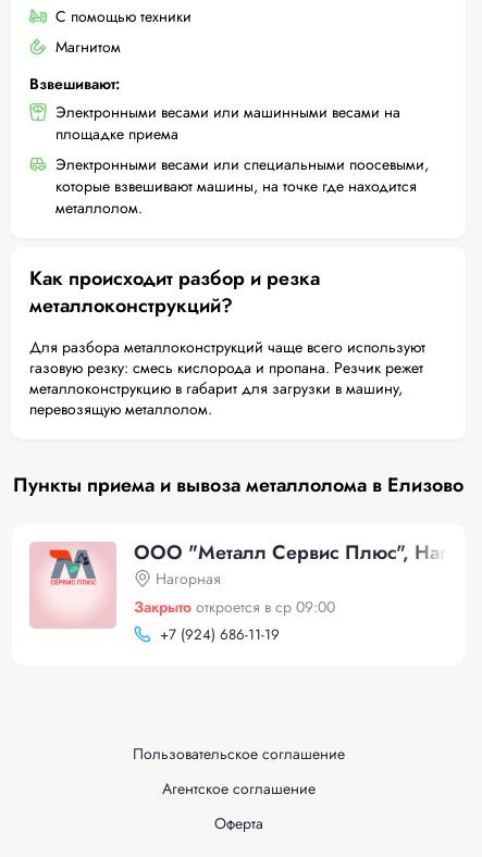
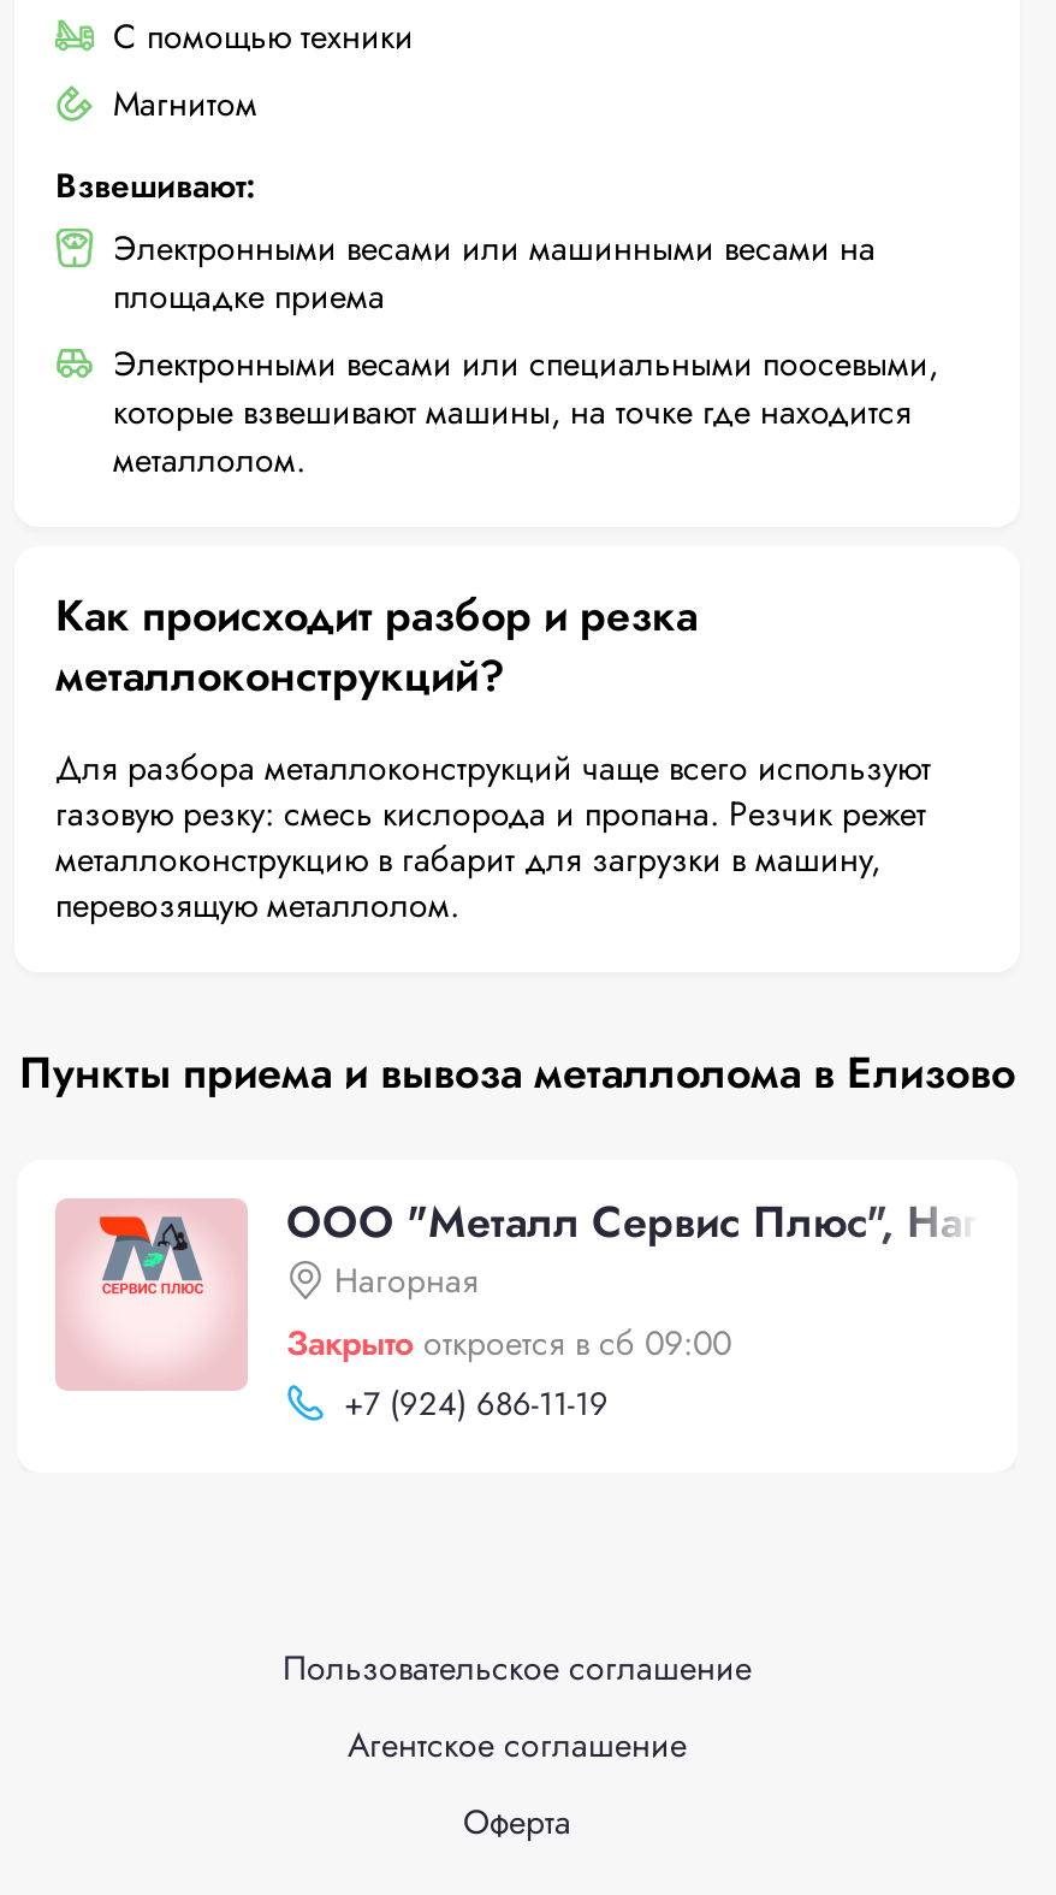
[134,596,335,618] Закрыто откроется в ср 09:00 -> [286,1319,731,1367] Закрыто откроется в сб 09:00

